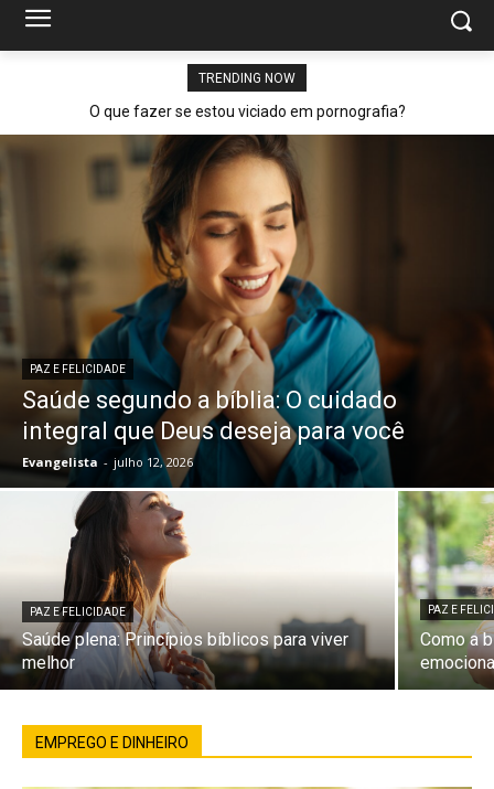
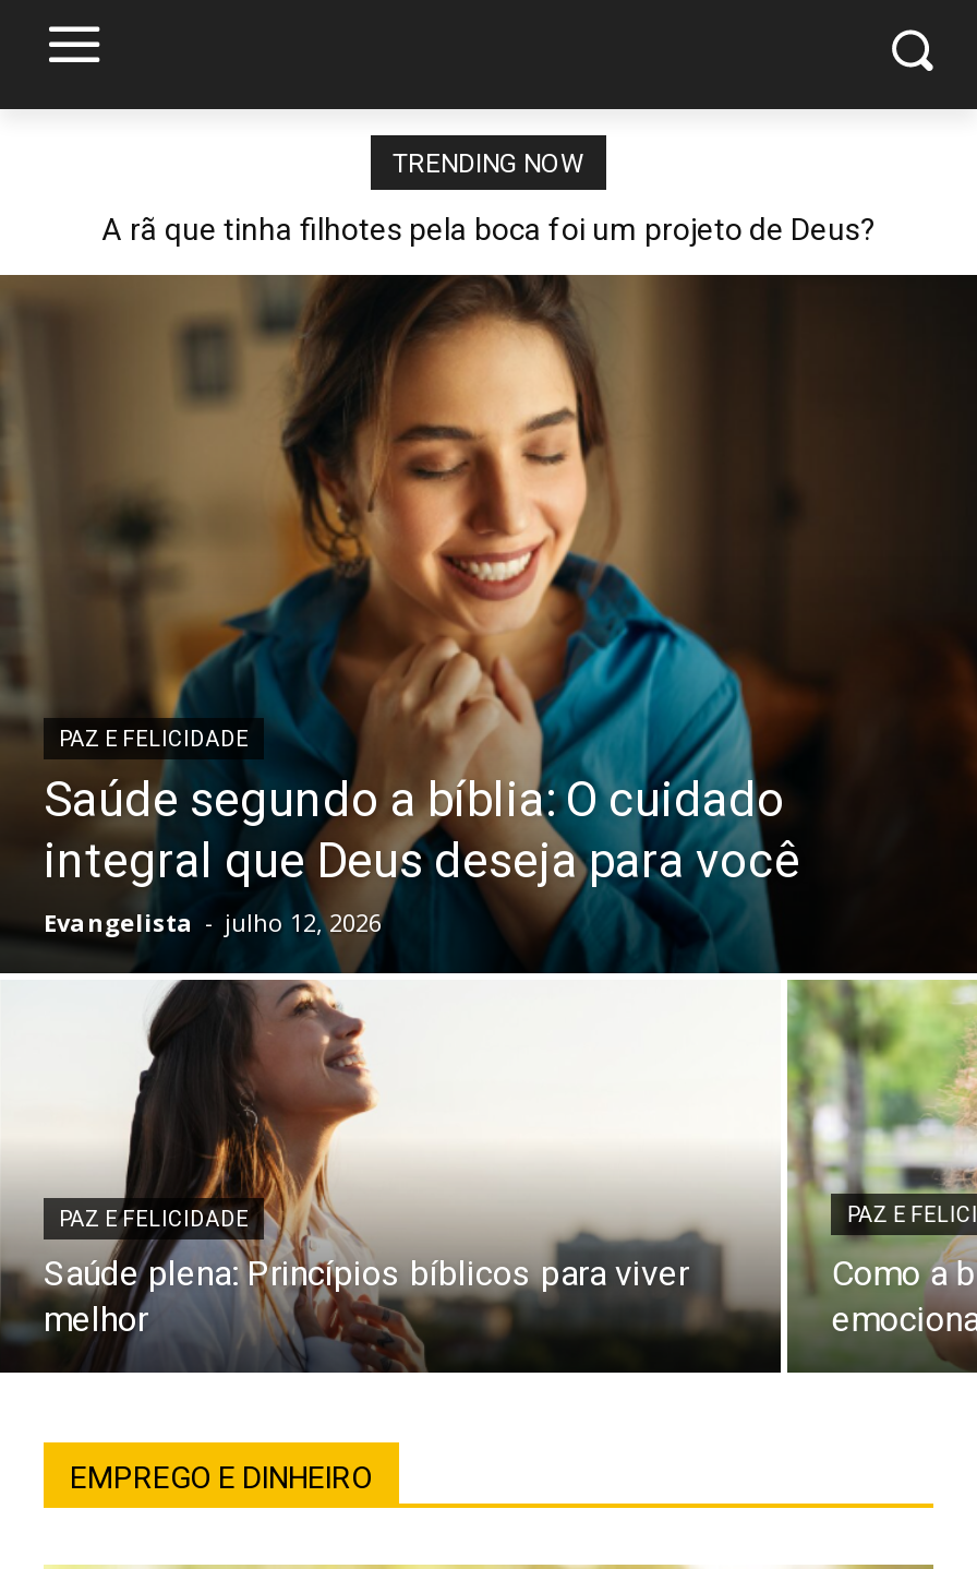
[89,103,405,120] O que fazer se estou viciado em pornografia? -> [101,212,876,247] A rã que tinha filhotes pela boca foi um projeto de Deus?

